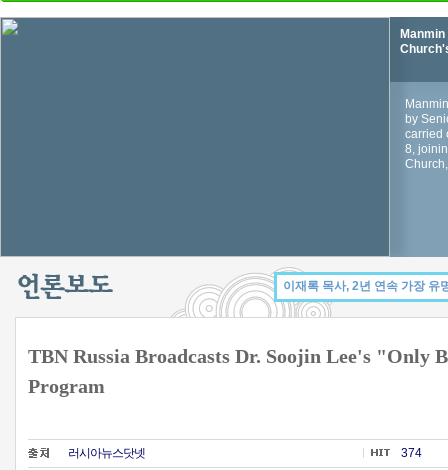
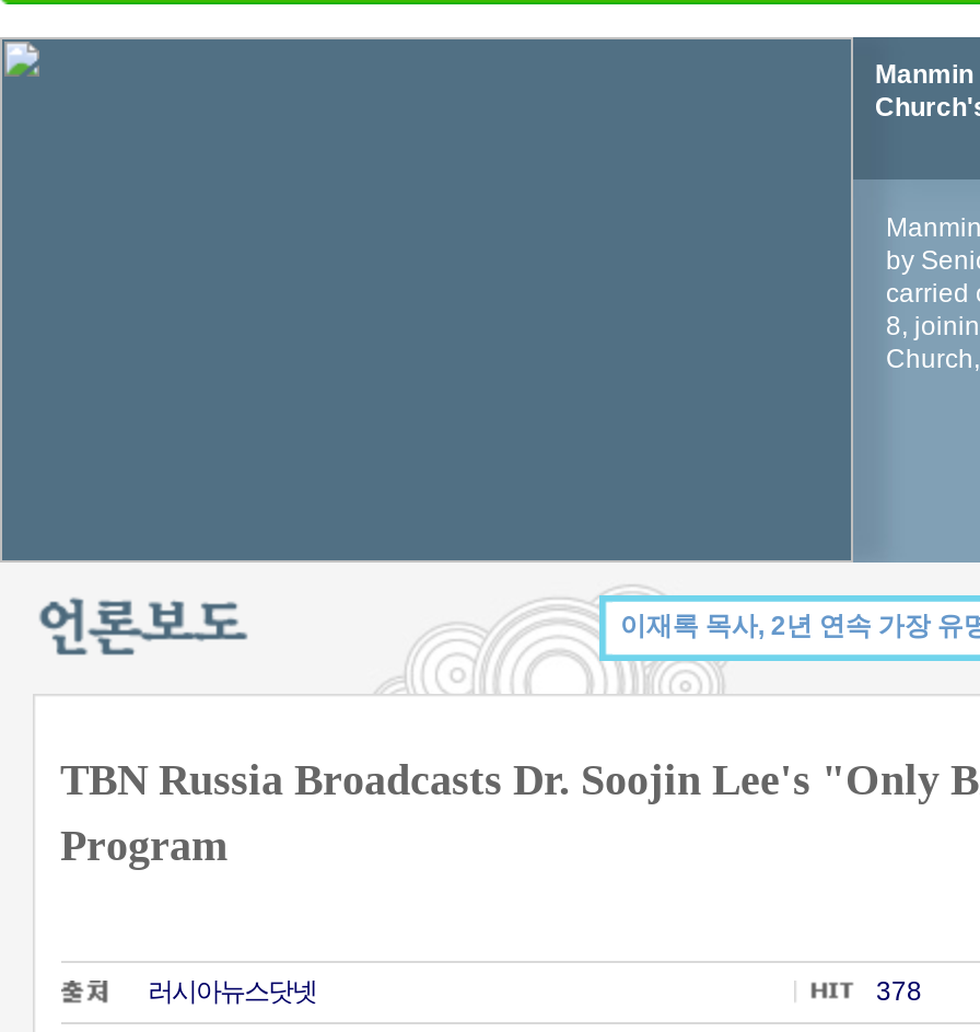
[400,446,421,460] 374 -> [876,976,922,1007] 378

